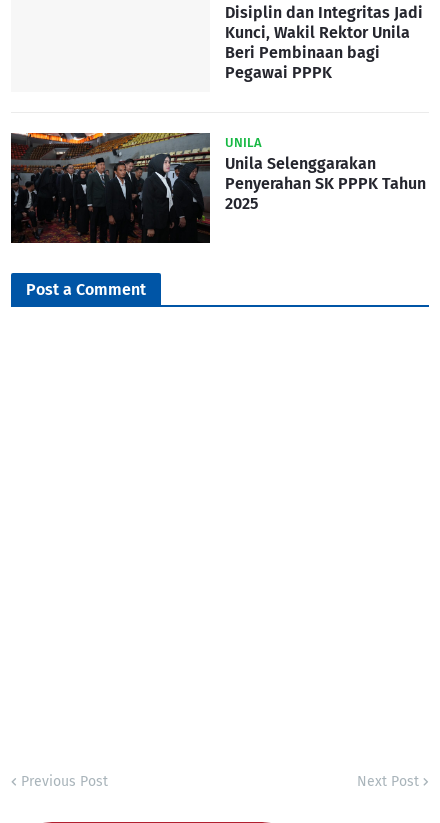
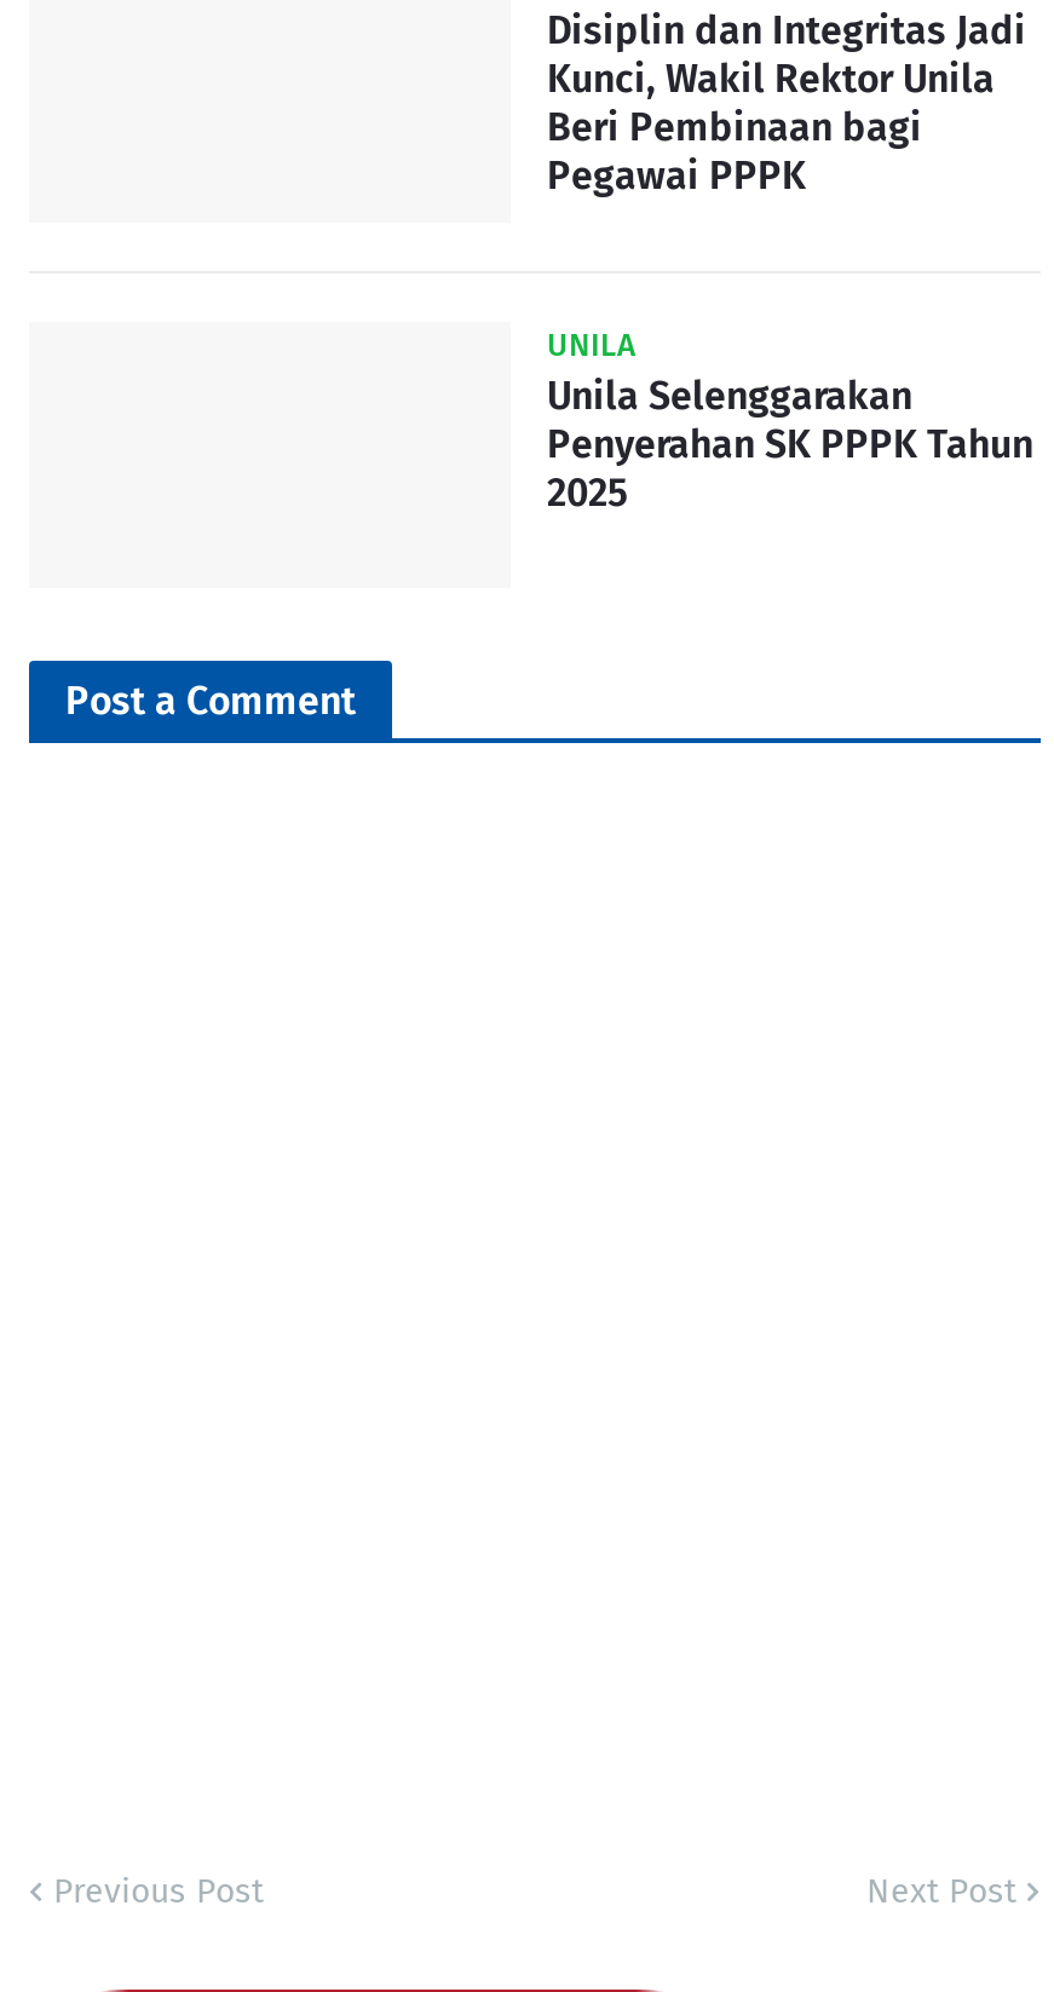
[10,132,211,244] [image] -> none

